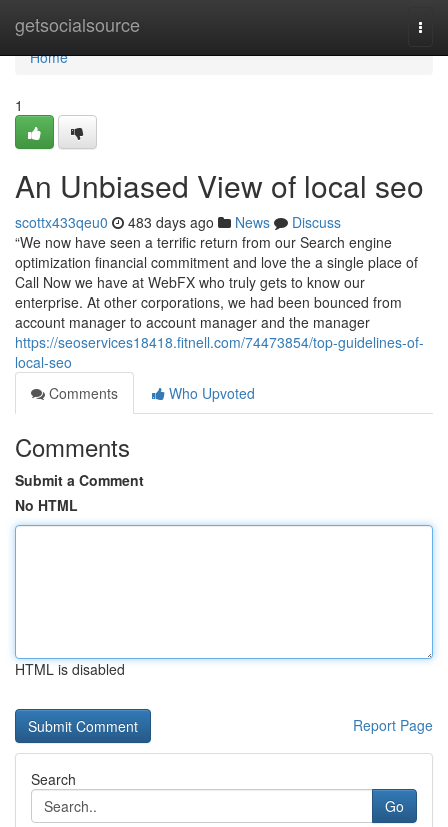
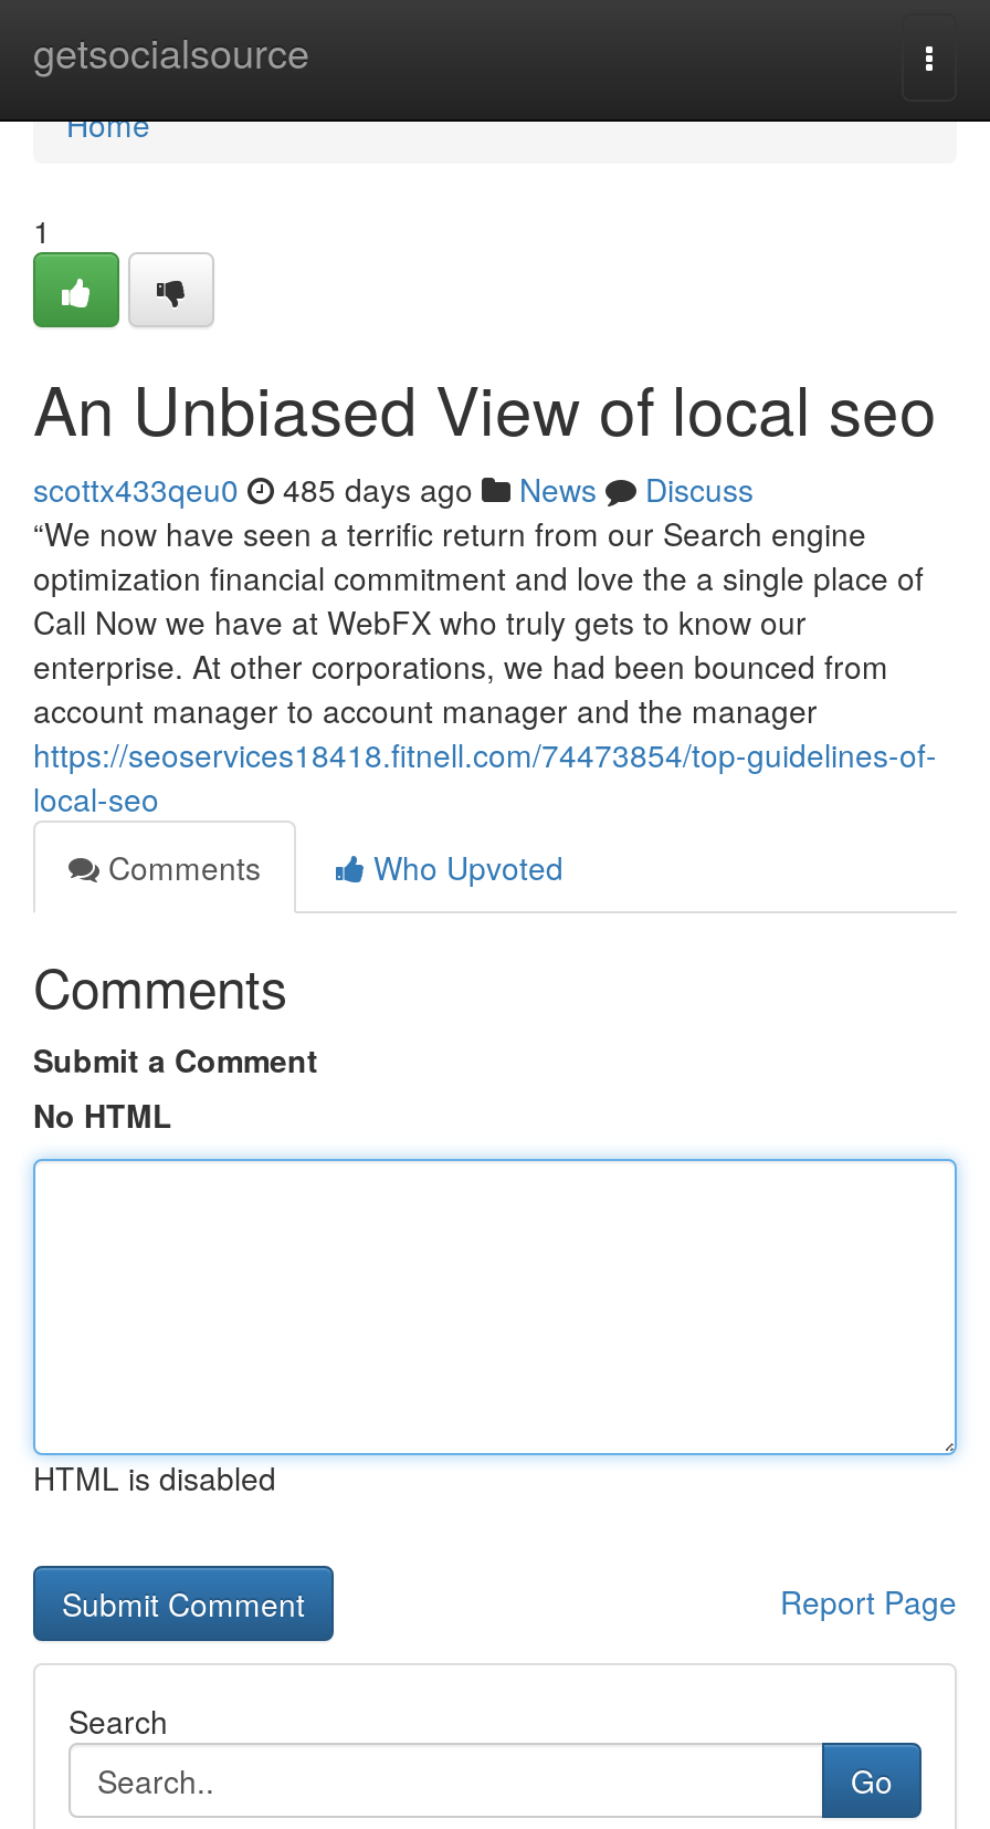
[15,212,341,232] scottx433qeu0 483 days ago News Discuss -> [33,467,754,511] scottx433qeu0 485 days ago News Discuss

